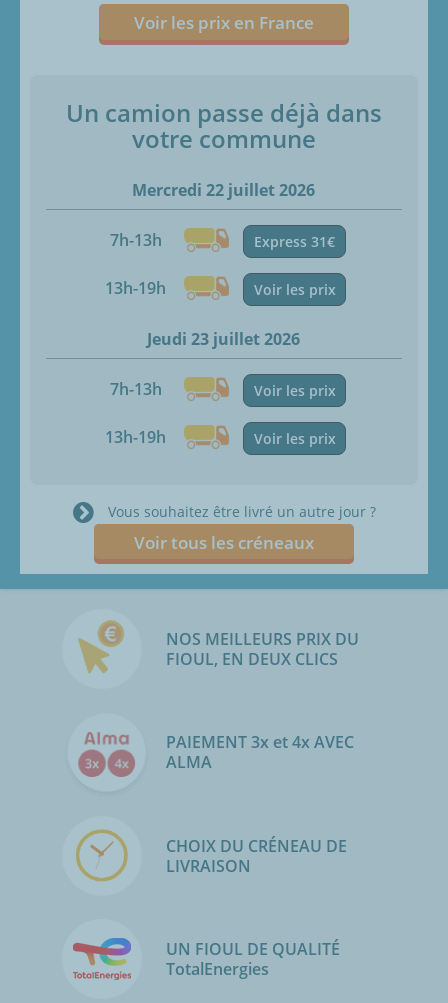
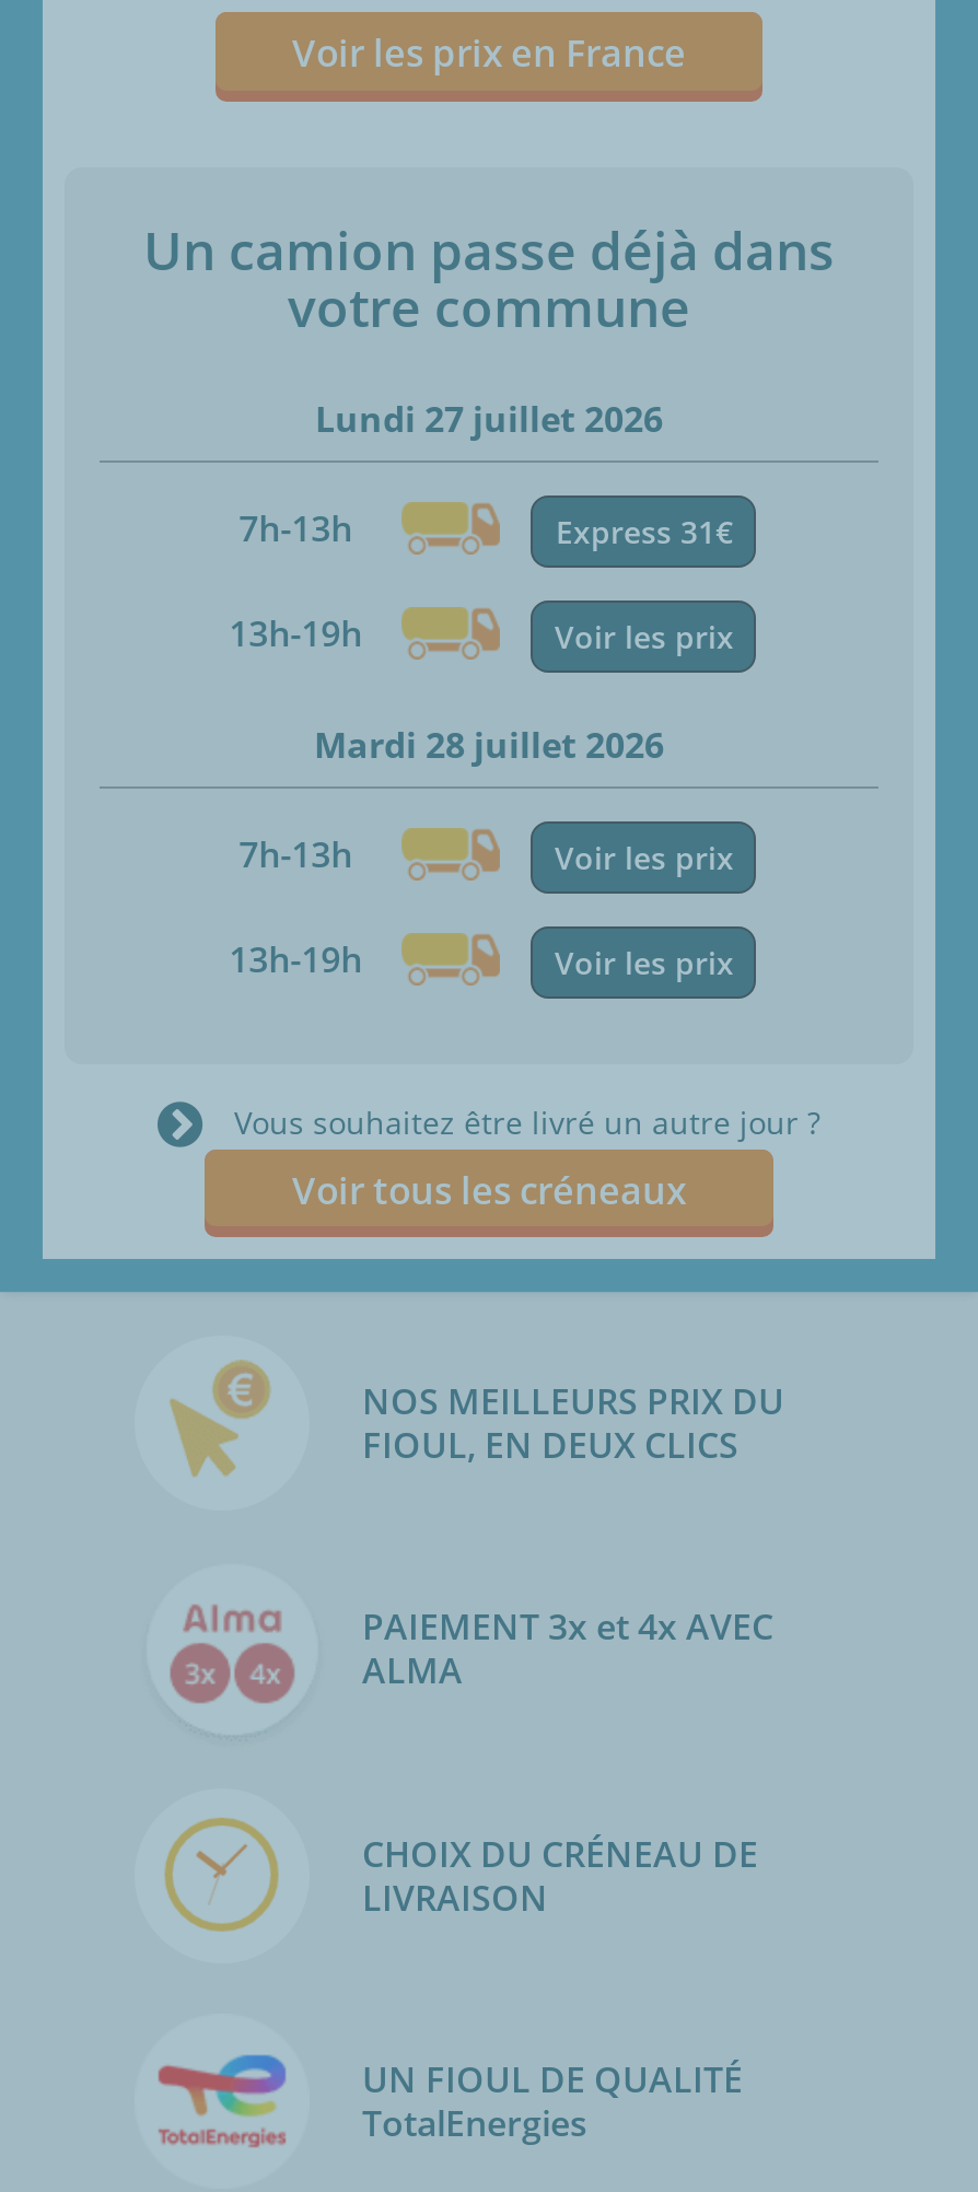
[132,179,315,201] Mercredi 22 juillet 2026 -> [315,394,663,443] Lundi 27 juillet 2026
[147,328,300,350] Jeudi 23 juillet 2026 -> [314,720,664,769] Mardi 28 juillet 2026

